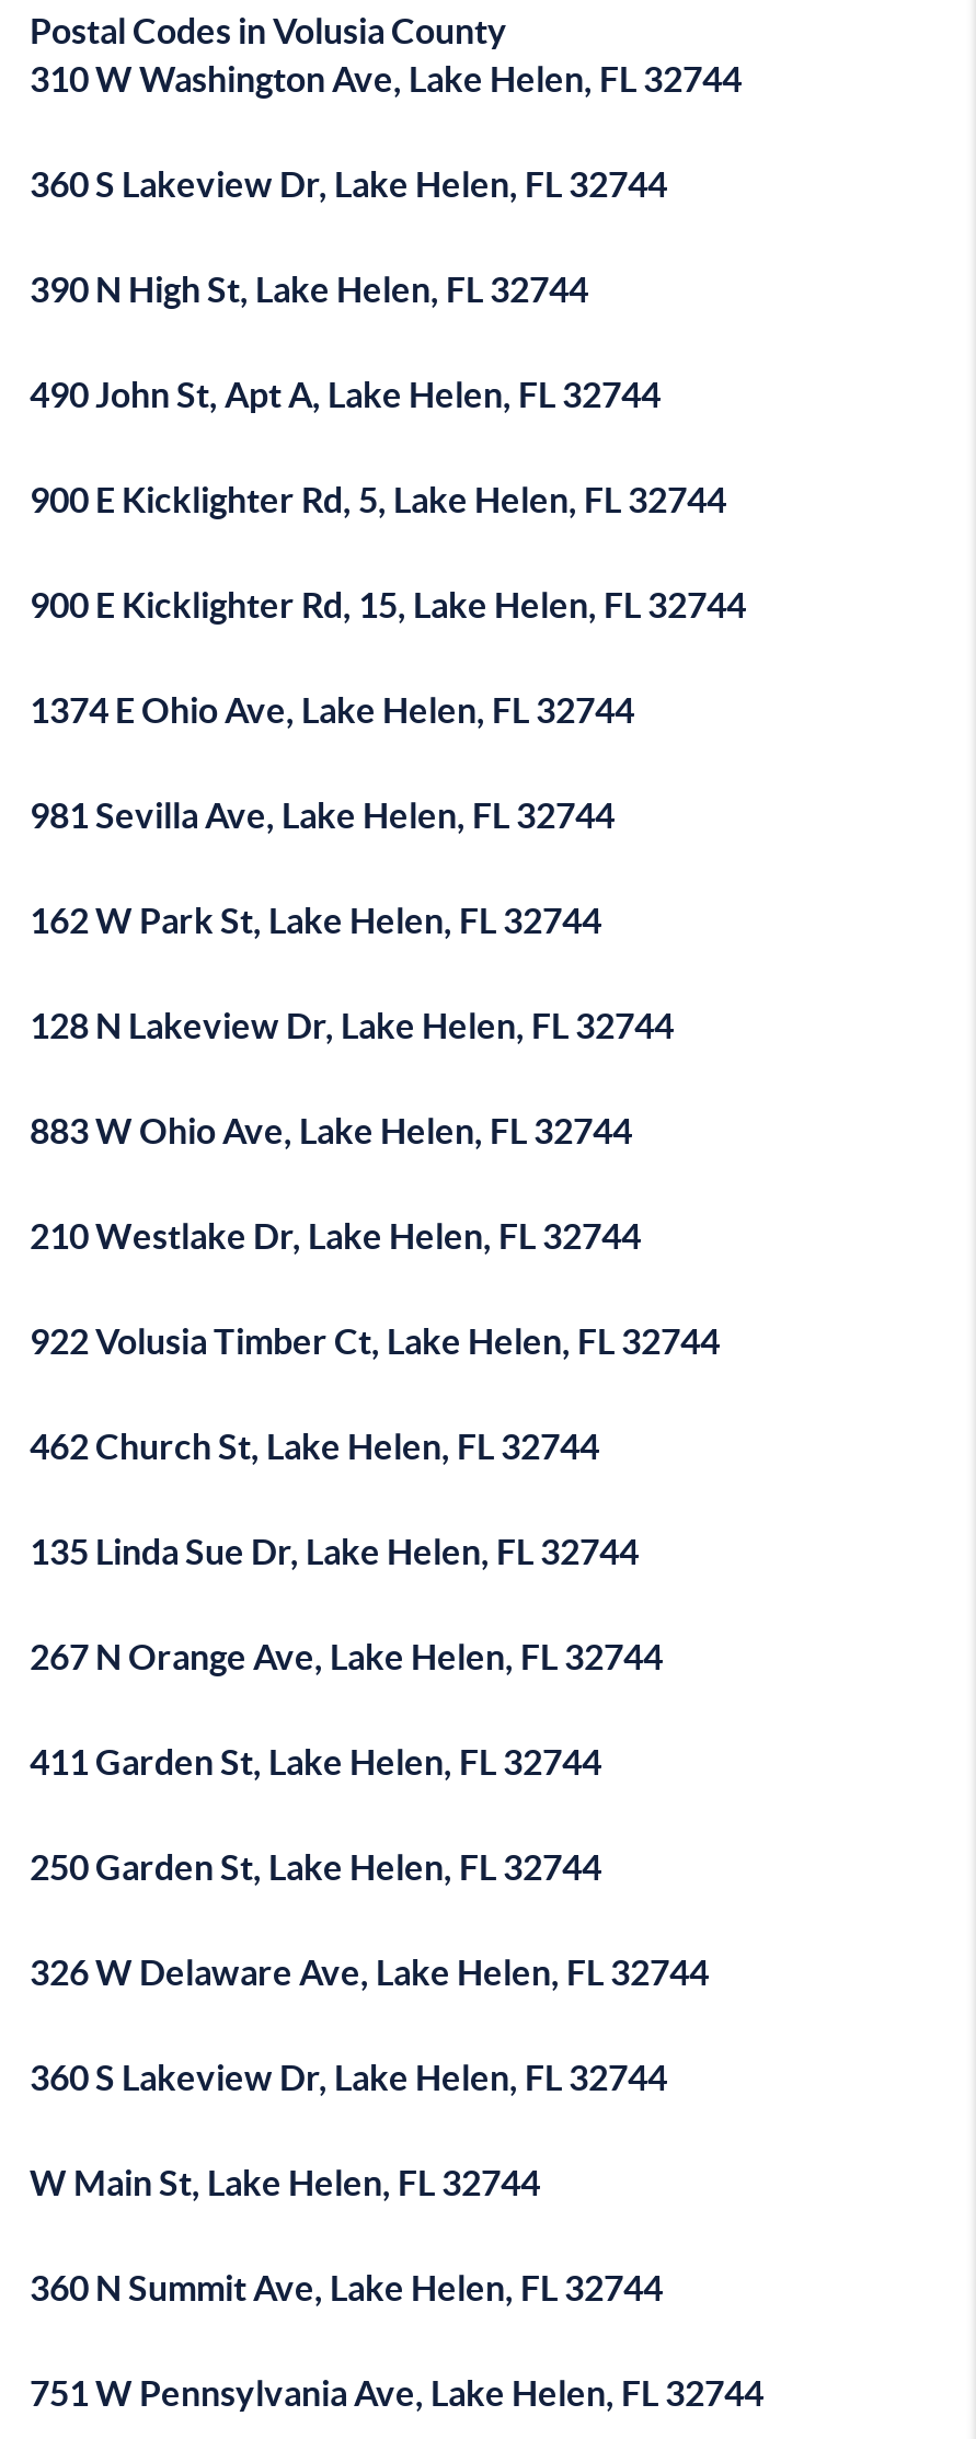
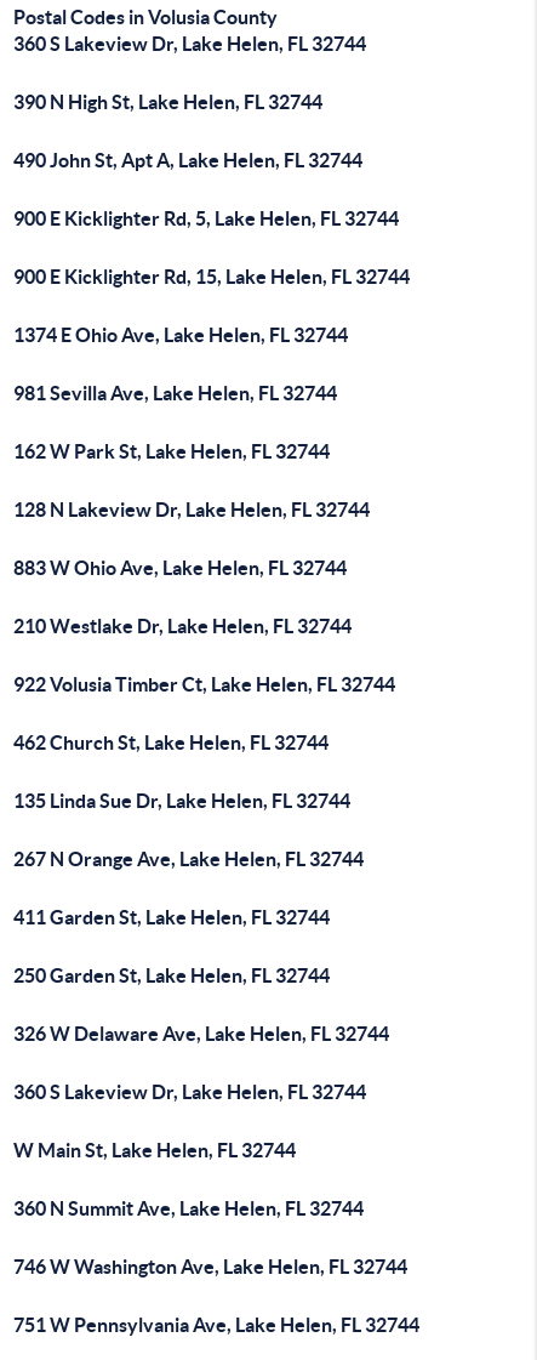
[30,59,742,99] 310 W Washington Ave, Lake Helen, FL 32744 -> none
moved [30,164,746,2308] -> [13,33,410,1219]: 360 S Lakeview Dr, Lake Helen, FL 32744 | 390 N High St, Lake Helen, FL 32744 | 490 John St, Apt A, Lake Helen, FL 32744 | ... | W Main St, Lake Helen, FL 32744 | 360 N Summit Ave, Lake Helen, FL 32744
none -> [13,1256,407,1278] 746 W Washington Ave, Lake Helen, FL 32744

